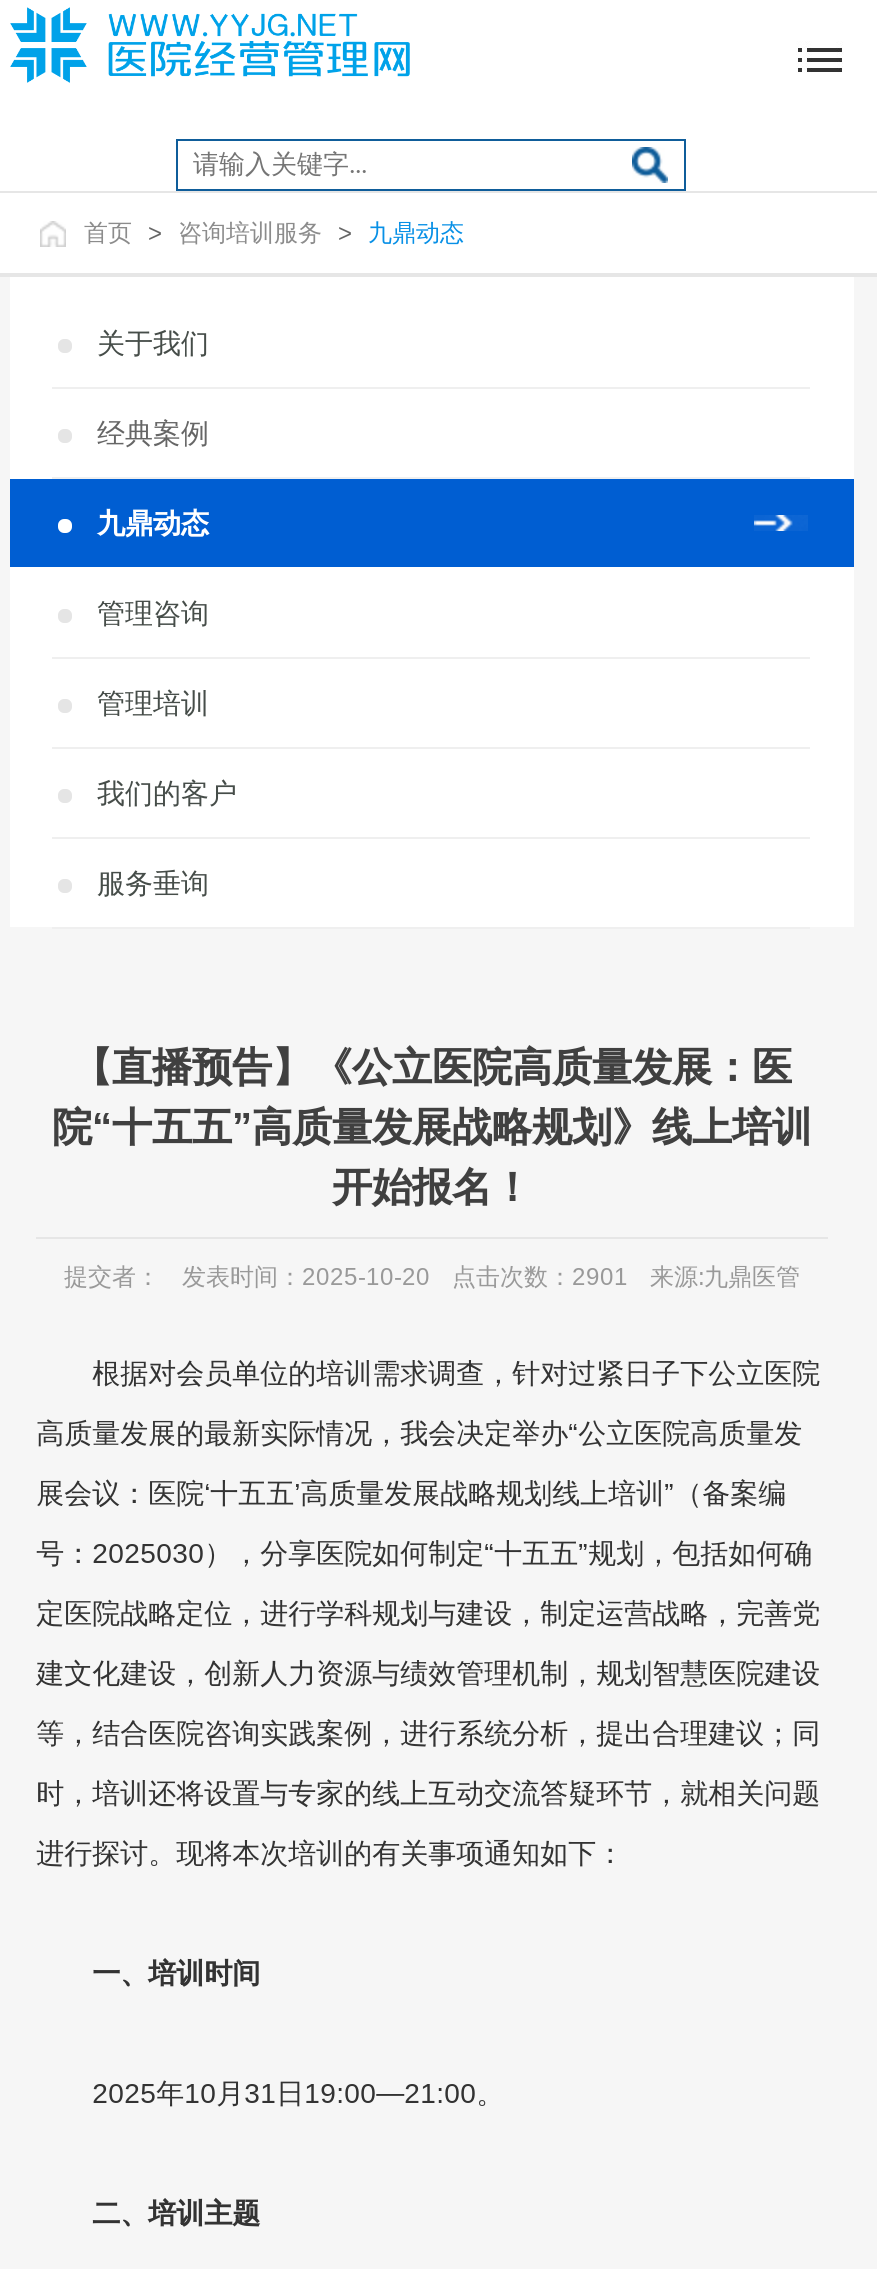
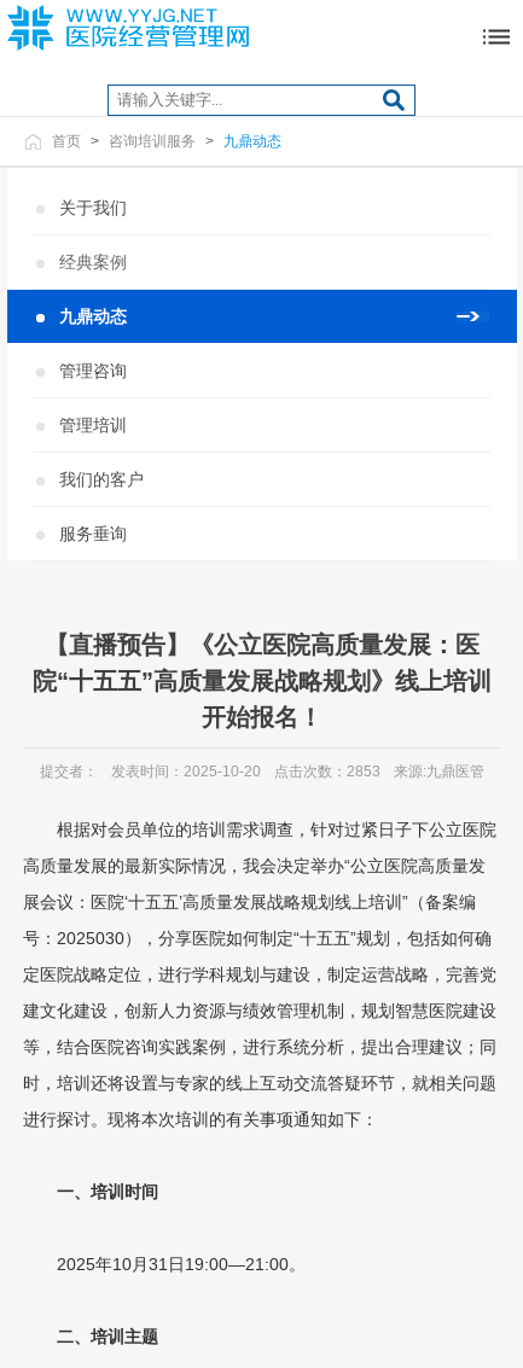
[64,1264,800,1292] 提交者： 发表时间：2025-10-20 点击次数：2901 来源:九鼎医管 -> [40,764,484,780] 提交者： 发表时间：2025-10-20 点击次数：2853 来源:九鼎医管

